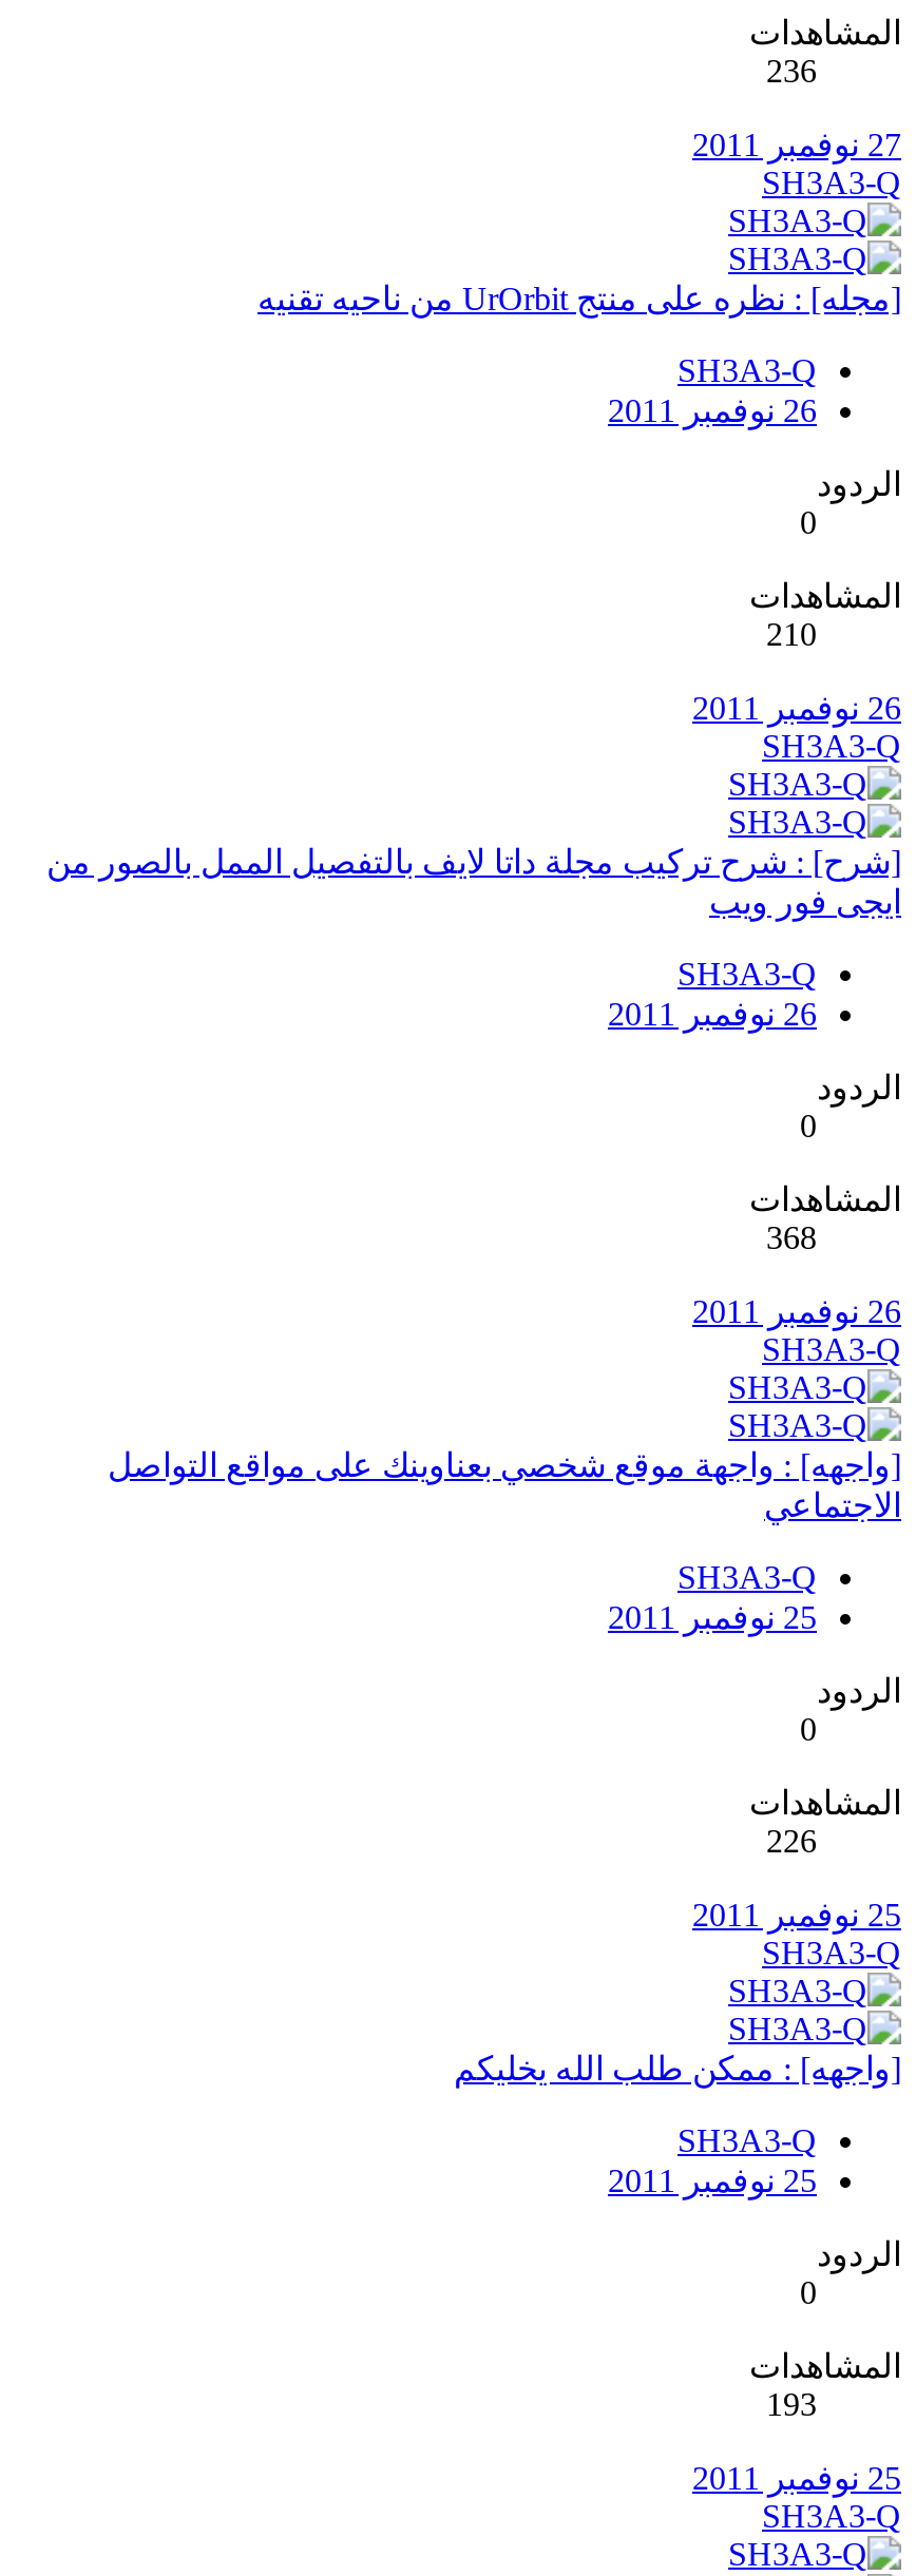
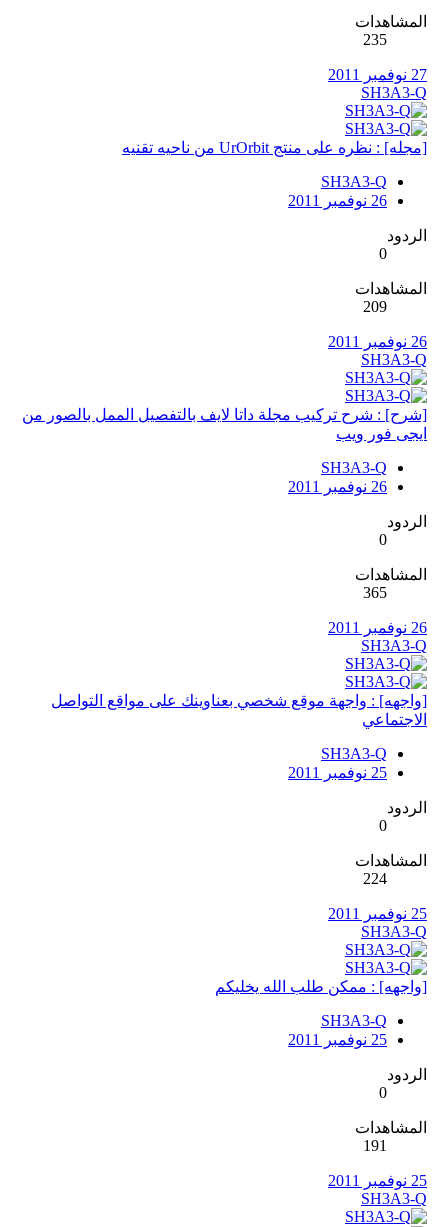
[766,53,817,88] 236 -> [363,31,387,48] 235
[766,616,817,652] 210 -> [363,298,387,315] 209
[766,1219,817,1255] 368 -> [363,584,387,601] 365
[766,1823,817,1858] 226 -> [363,870,387,887] 224
[766,2386,817,2422] 193 -> [363,1137,387,1154] 191

